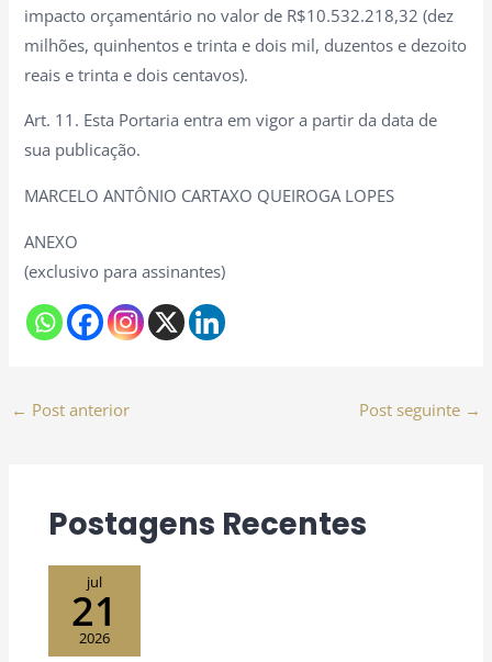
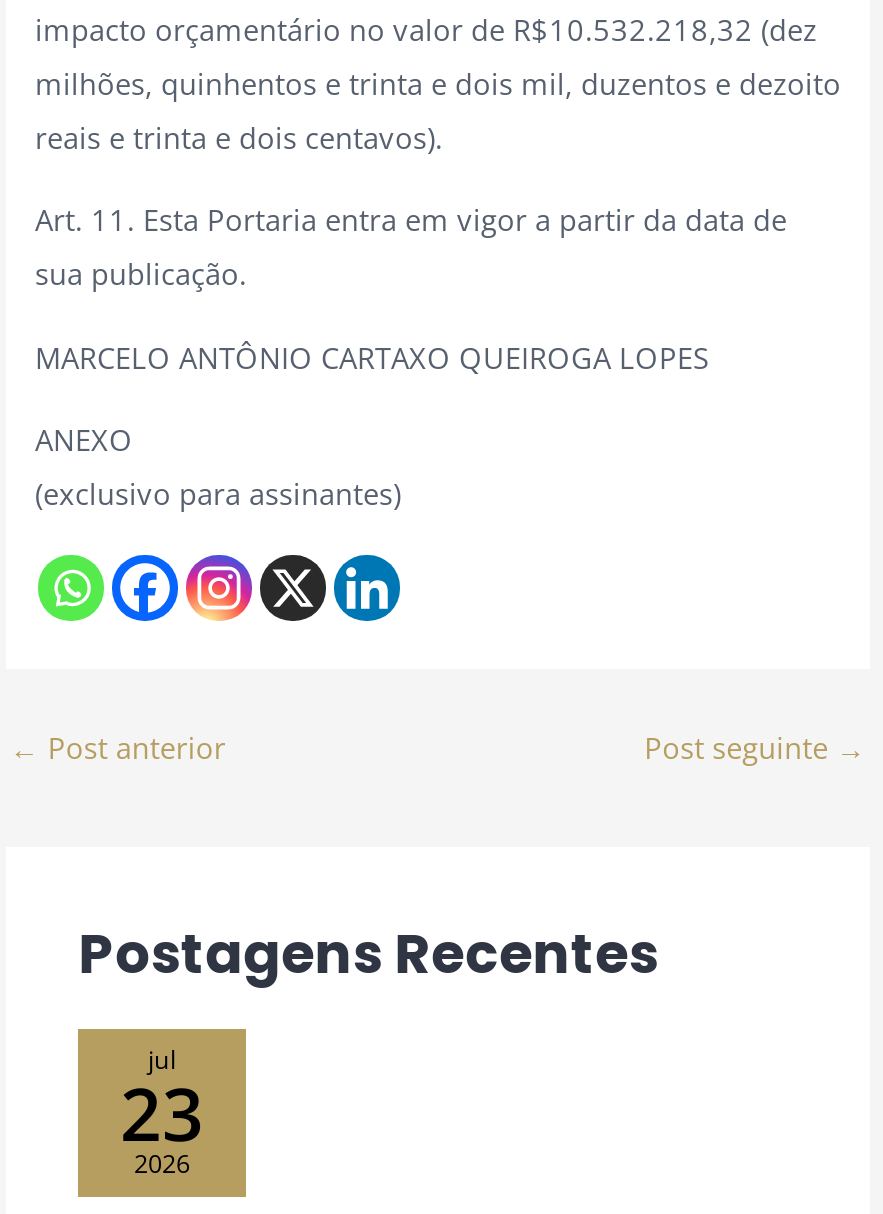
[71,584,118,638] 21 -> [120,1063,204,1163] 23

